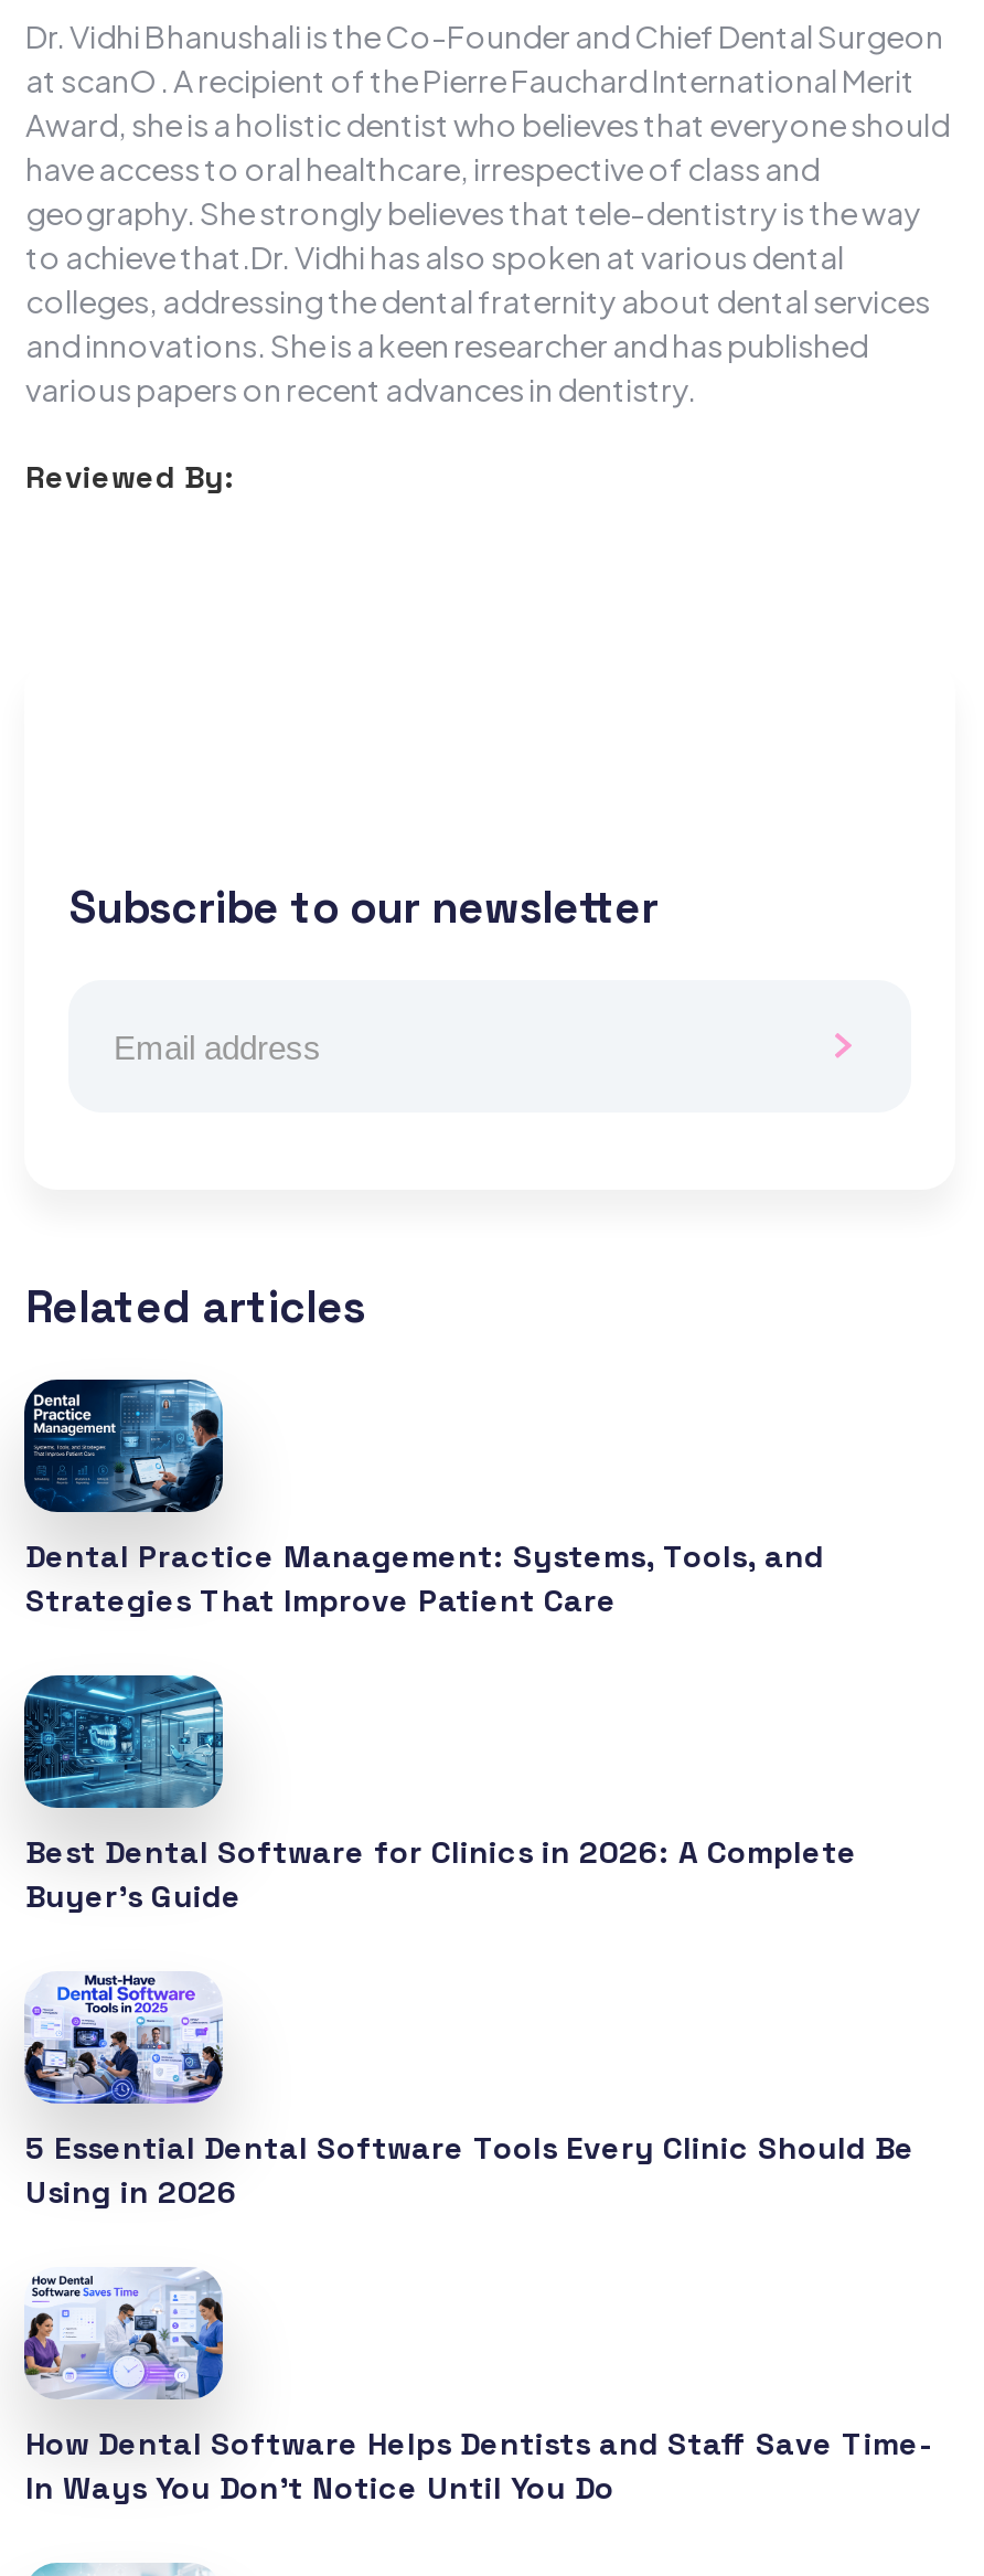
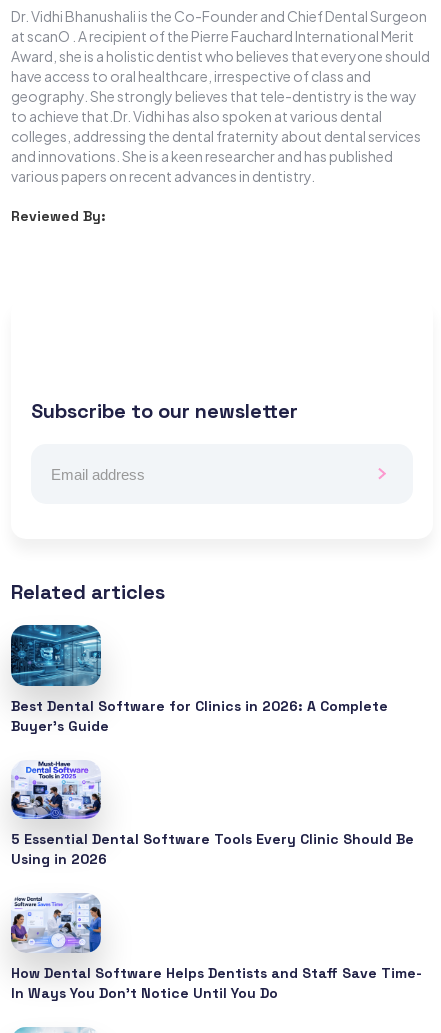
[25,1377,824,1621] [image] | Dental Practice Management: Systems, Tools, and | Strategies That Improve Patient Care -> none

